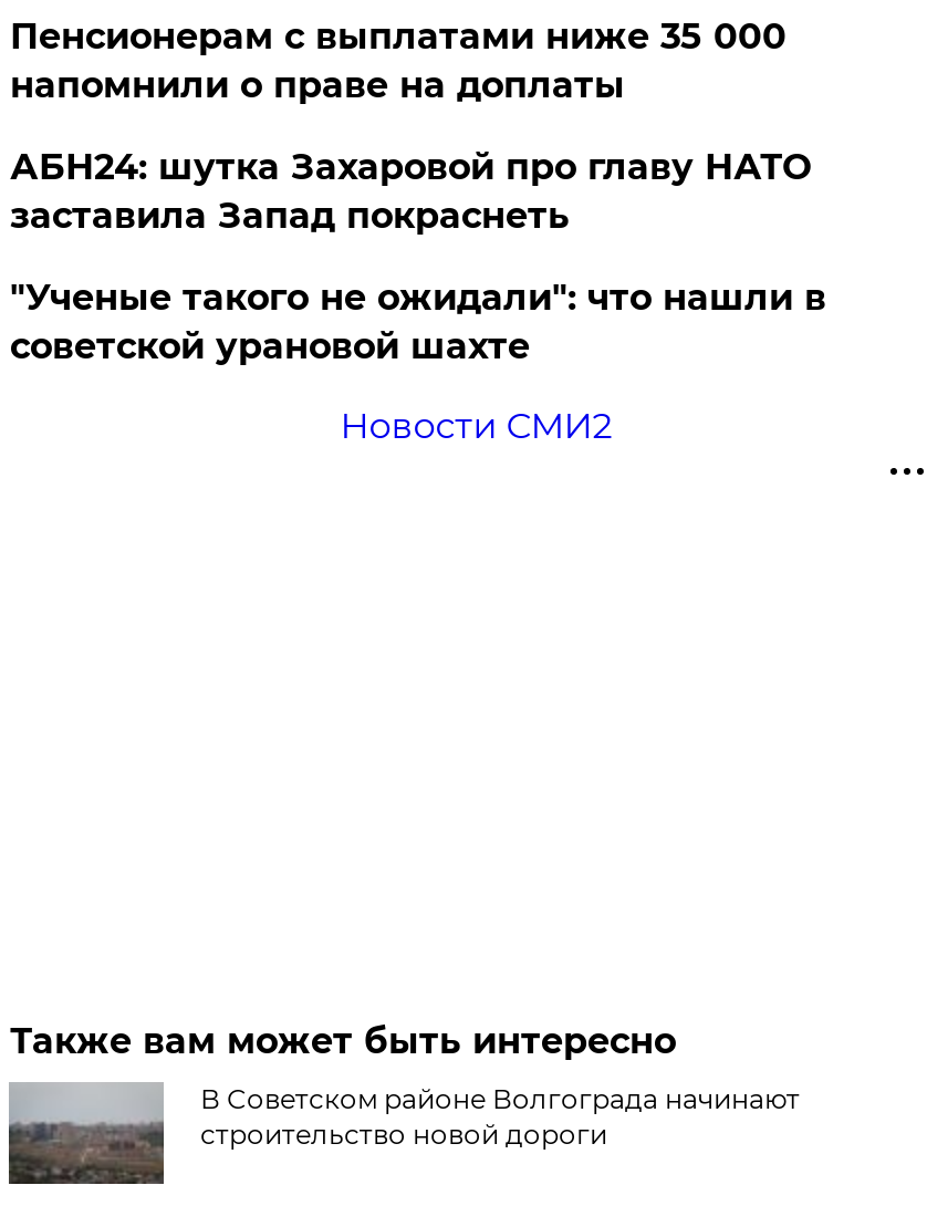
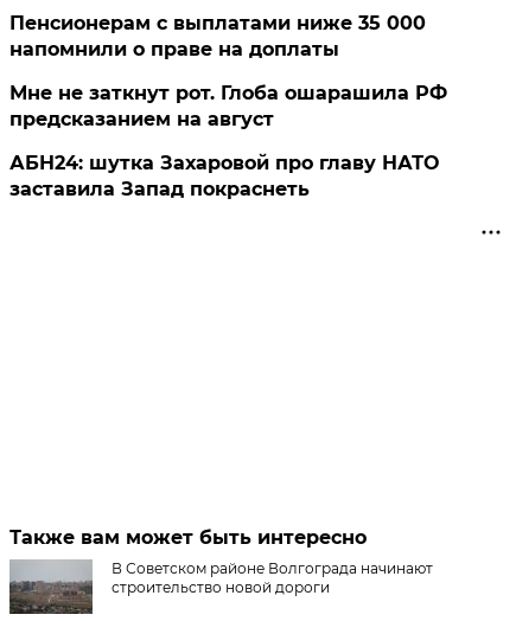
none -> [10,82,448,130] Мне не заткнут рот. Глоба ошарашила РФ | предсказанием на август
moved [10,146,811,237] -> [10,152,439,200]: АБН24: шутка Захаровой про главу НАТО | заставила Запад покраснеть
[10,276,826,447] "Ученые такого не ожидали": что нашли в | советской урановой шахте | Новости СМИ2 -> none

